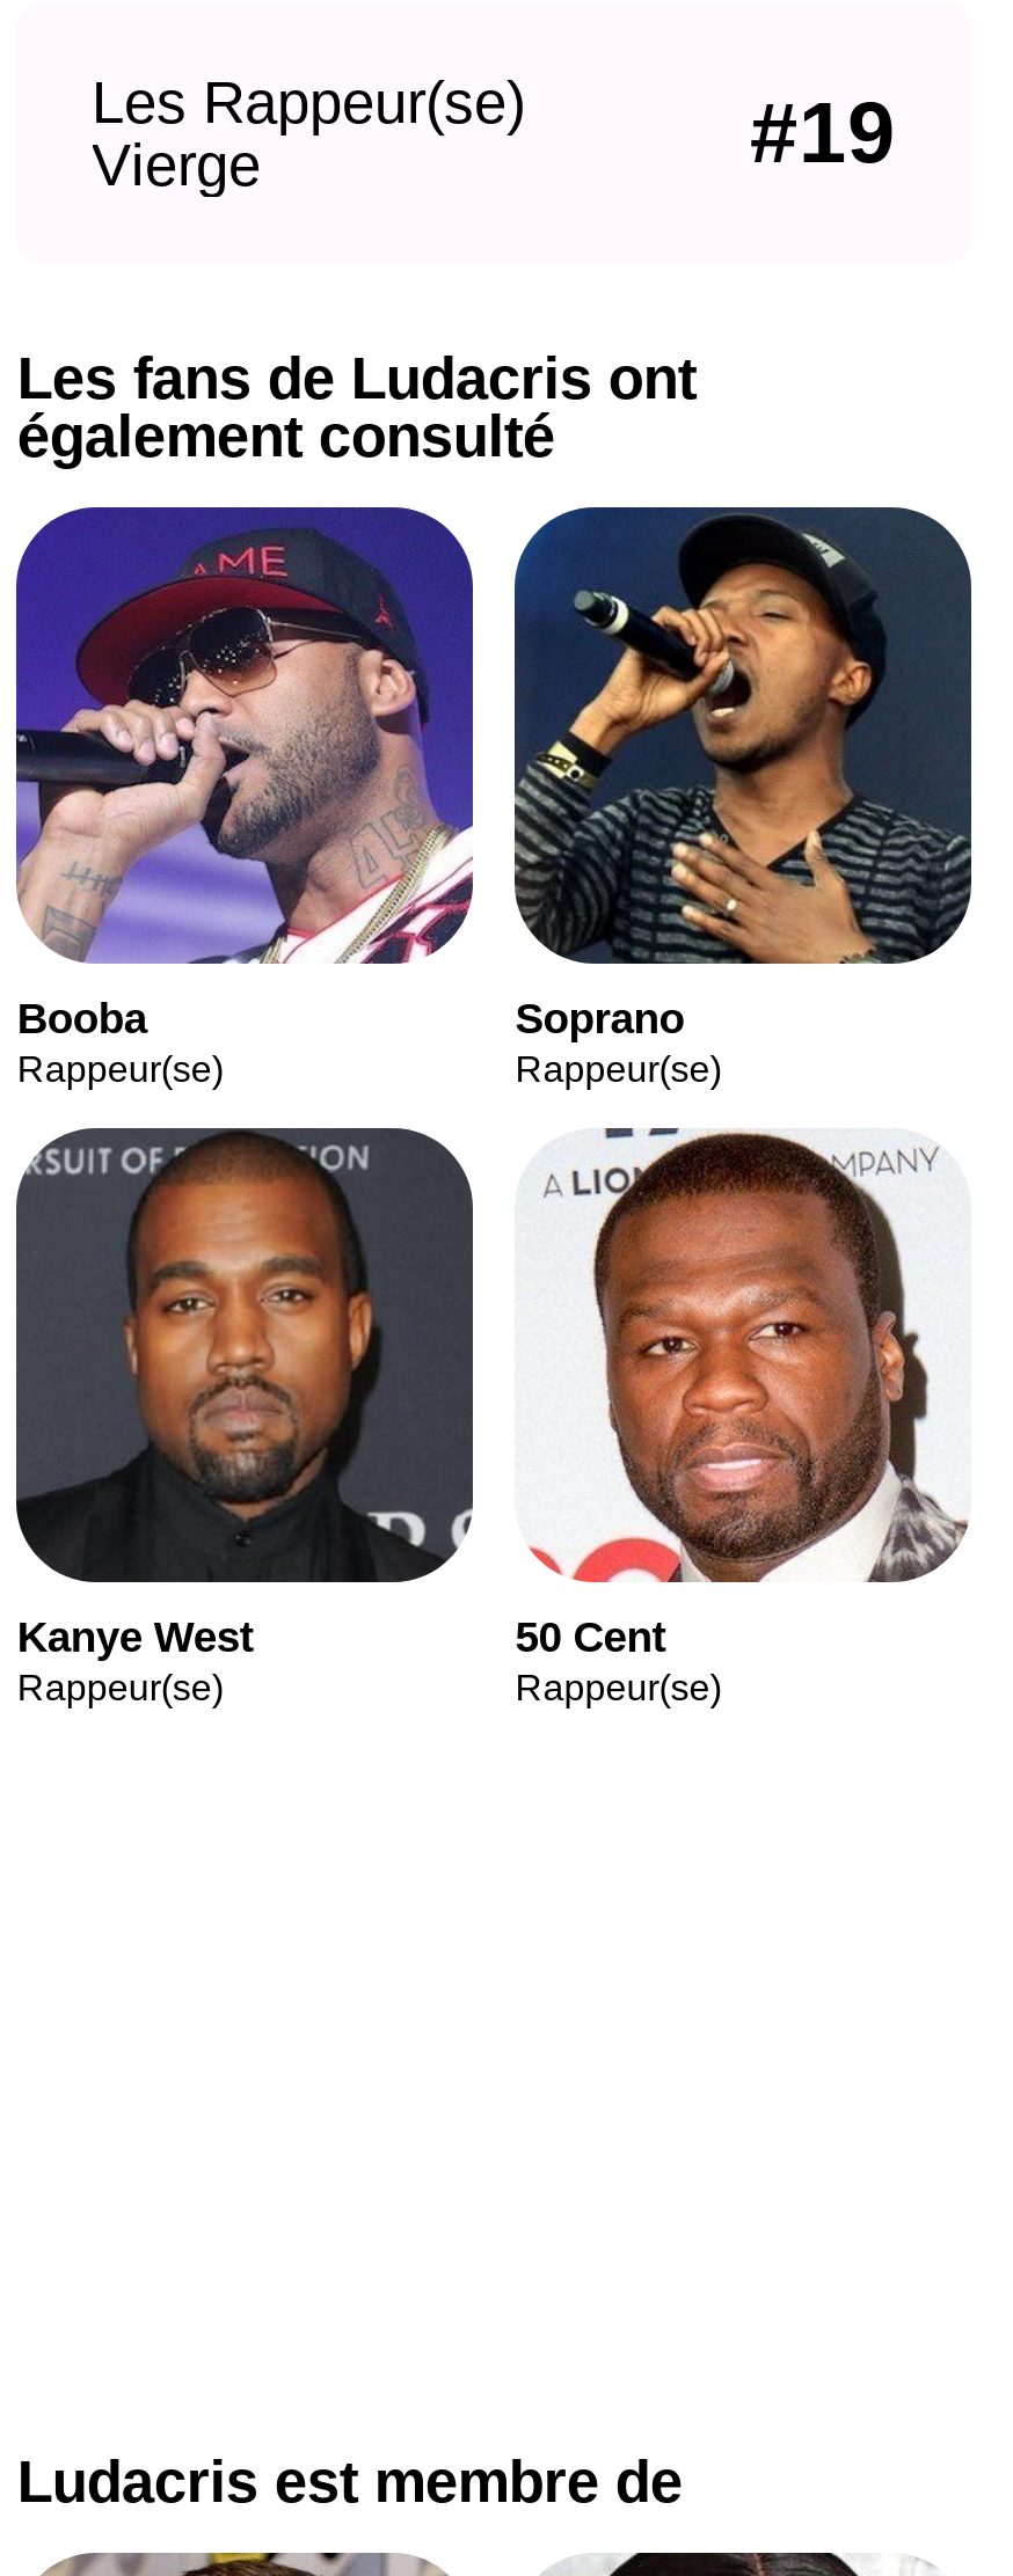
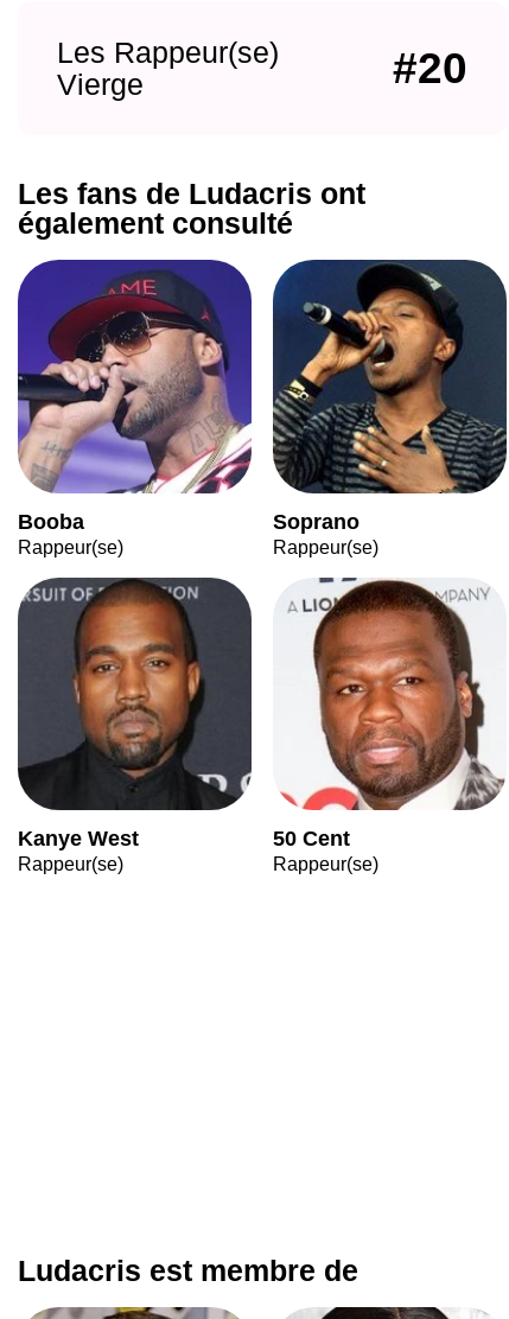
[750,86,896,181] #19 -> [393,44,468,93] #20

